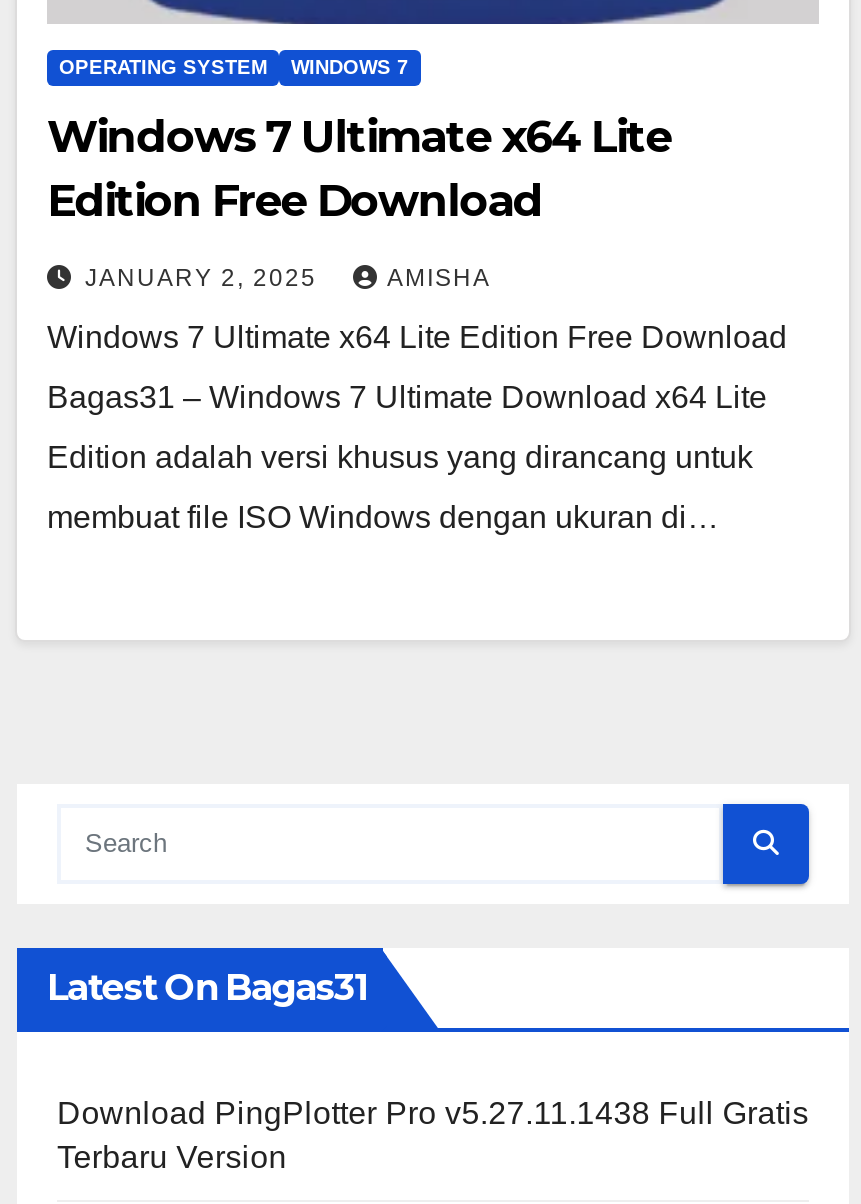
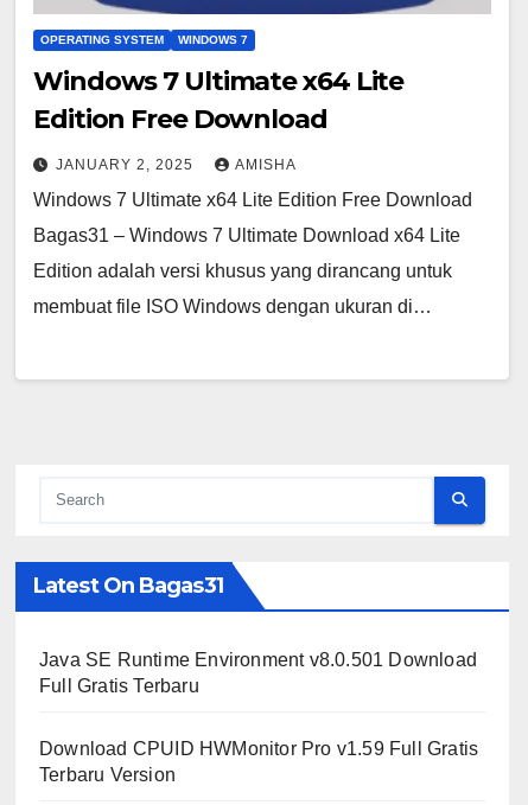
[57,1096,809,1130] Download PingPlotter Pro v5.27.11.1438 Full Gratis -> [39,649,478,759] Java SE Runtime Environment v8.0.501 Download | Full Gratis Terbaru | Download CPUID HWMonitor Pro v1.59 Full Gratis

